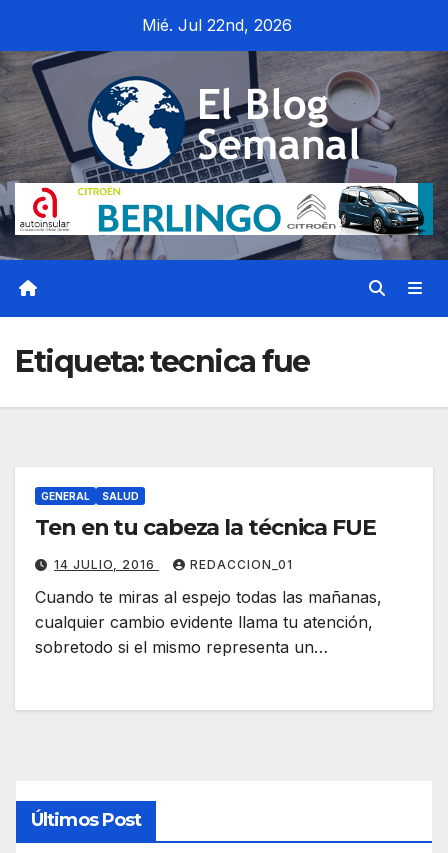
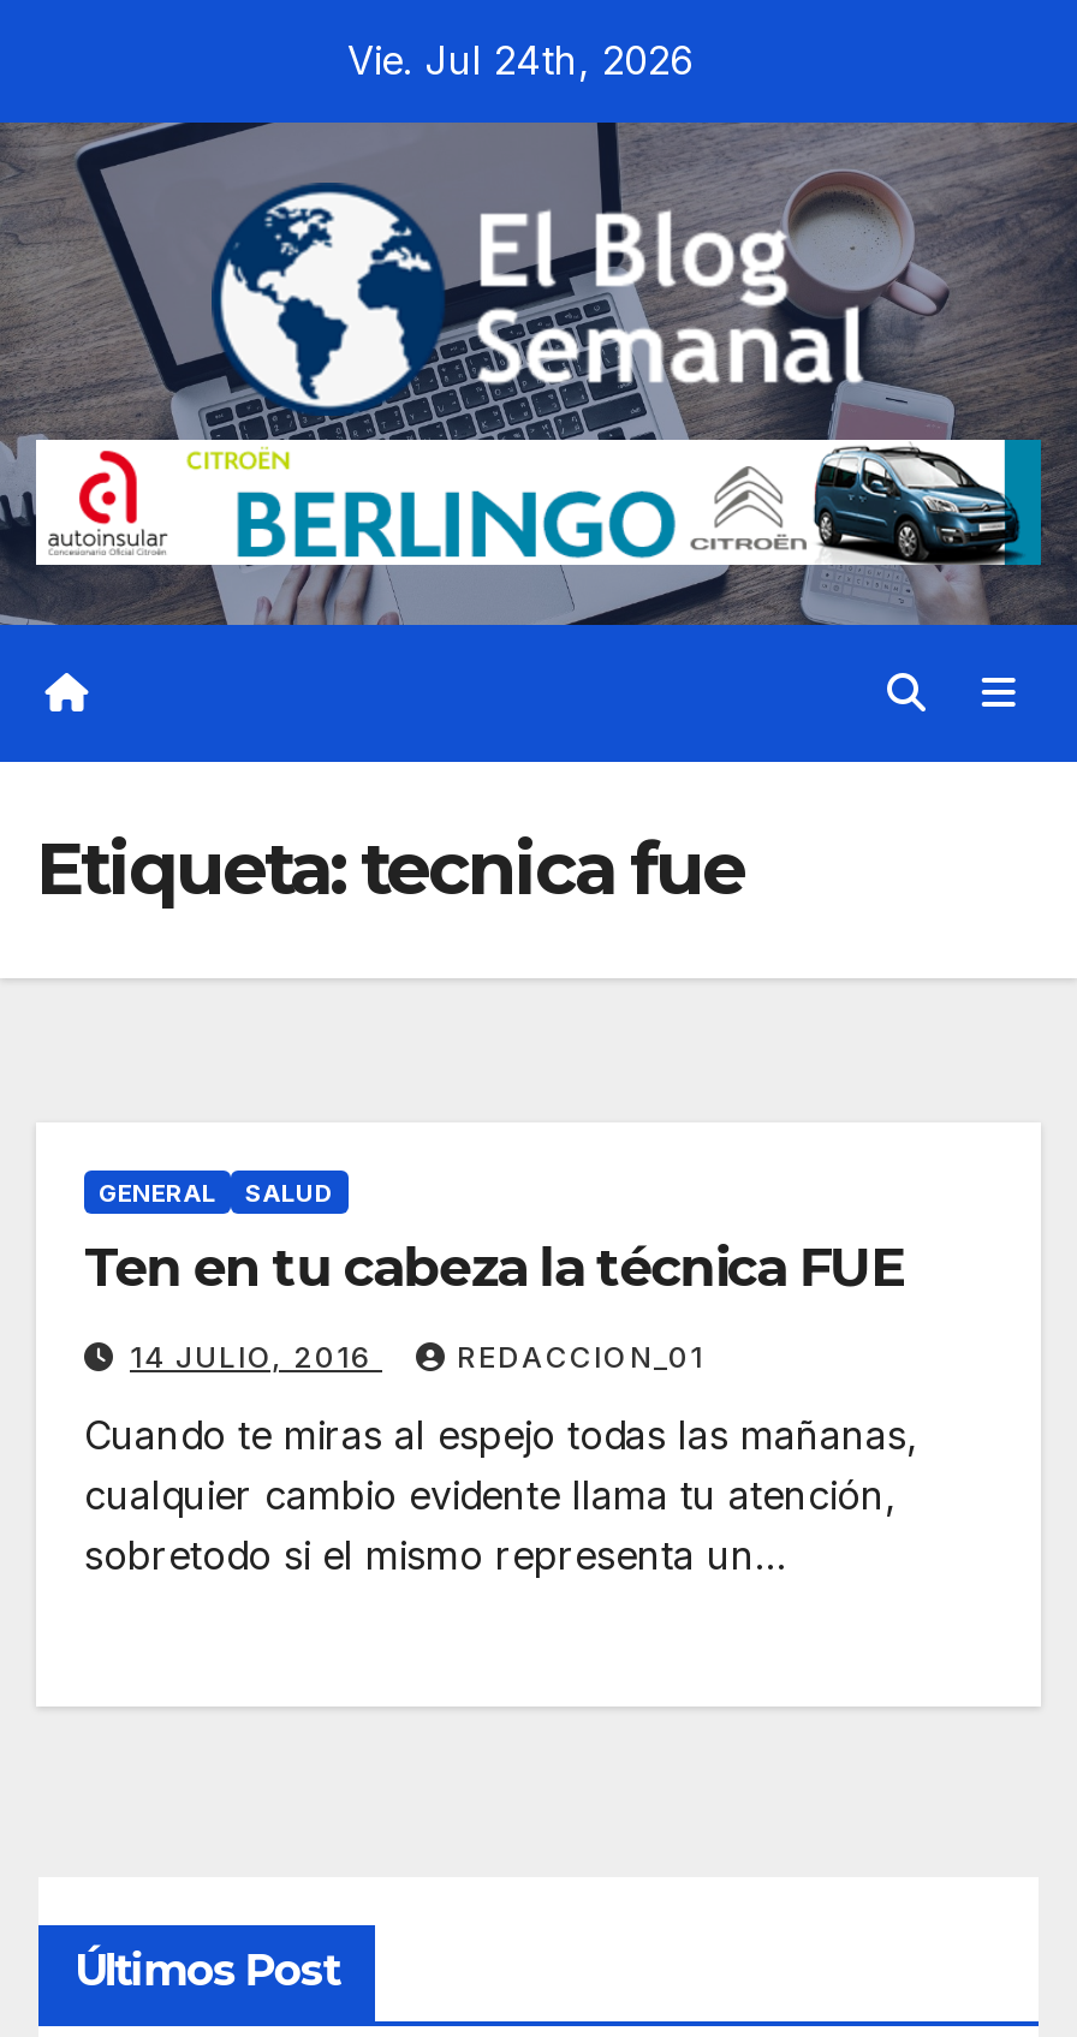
[141,15,291,35] Mié. Jul 22nd, 2026 -> [347,36,694,84] Vie. Jul 24th, 2026

